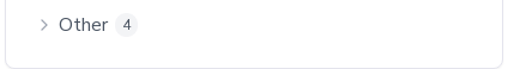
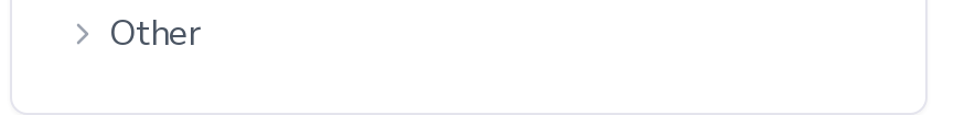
[122,15,131,34] 4 -> none

